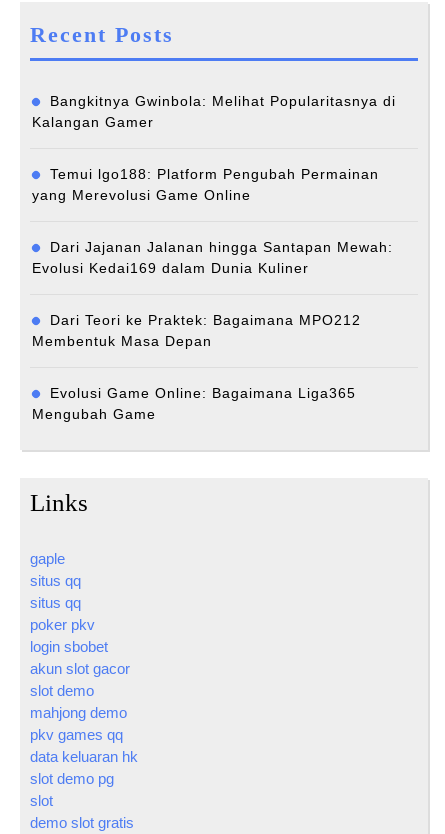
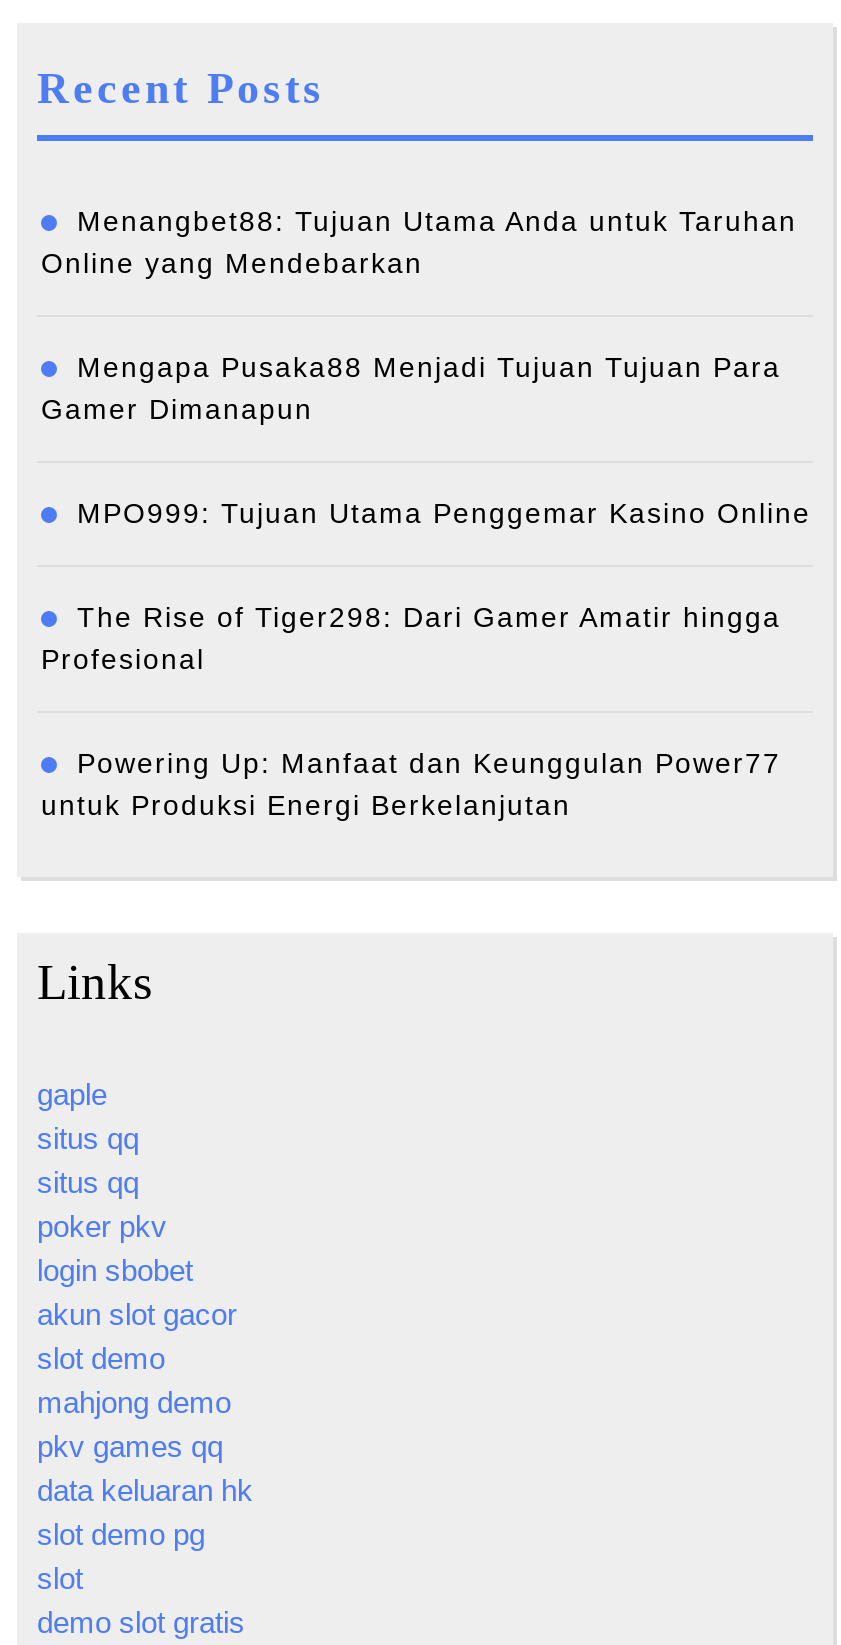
[32,93,396,130] Bangkitnya Gwinbola: Melihat Popularitasnya di | Kalangan Gamer -> [41,205,797,279] Menangbet88: Tujuan Utama Anda untuk Taruhan | Online yang Mendebarkan
[32,166,379,203] Temui lgo188: Platform Pengubah Permainan | yang Merevolusi Game Online -> [41,351,781,425] Mengapa Pusaka88 Menjadi Tujuan Tujuan Para | Gamer Dimanapun
[32,239,393,276] Dari Jajanan Jalanan hingga Santapan Mewah: | Evolusi Kedai169 dalam Dunia Kuliner -> [77,497,811,529] MPO999: Tujuan Utama Penggemar Kasino Online
[32,312,361,349] Dari Teori ke Praktek: Bagaimana MPO212 | Membentuk Masa Depan -> [41,601,781,675] The Rise of Tiger298: Dari Gamer Amatir hingga | Profesional
[32,385,356,422] Evolusi Game Online: Bagaimana Liga365 | Mengubah Game -> [41,747,781,821] Powering Up: Manfaat dan Keunggulan Power77 | untuk Produksi Energi Berkelanjutan

